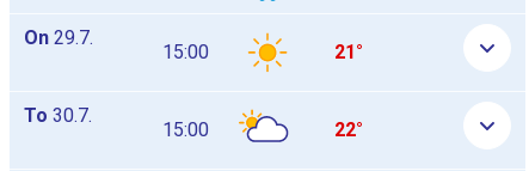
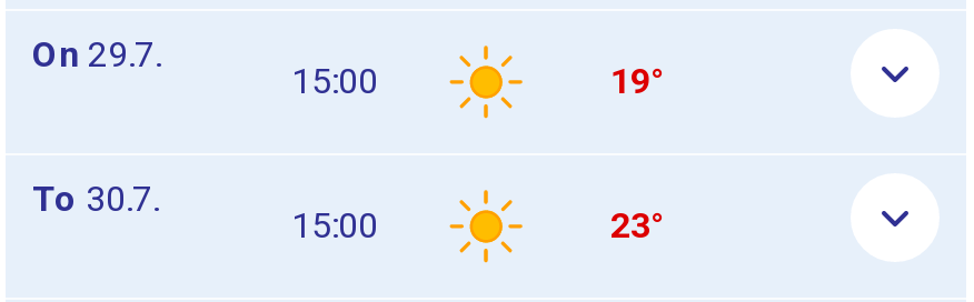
[334,41,363,63] 21° -> [610,60,664,102] 19°
[238,108,363,149] [image] | 22° -> [433,189,664,264] [image] | 23°

